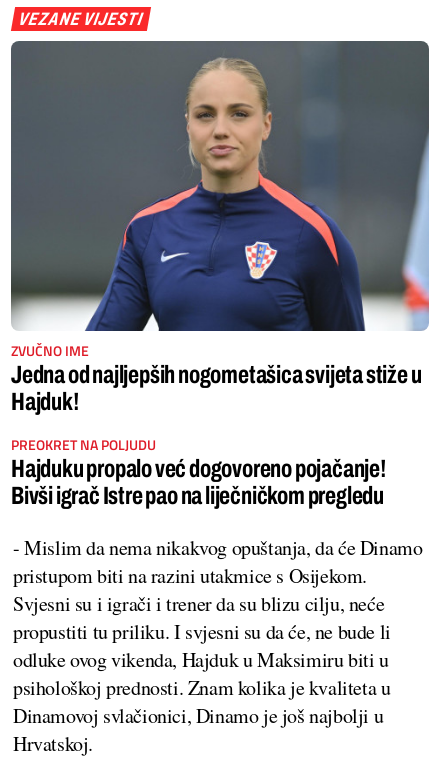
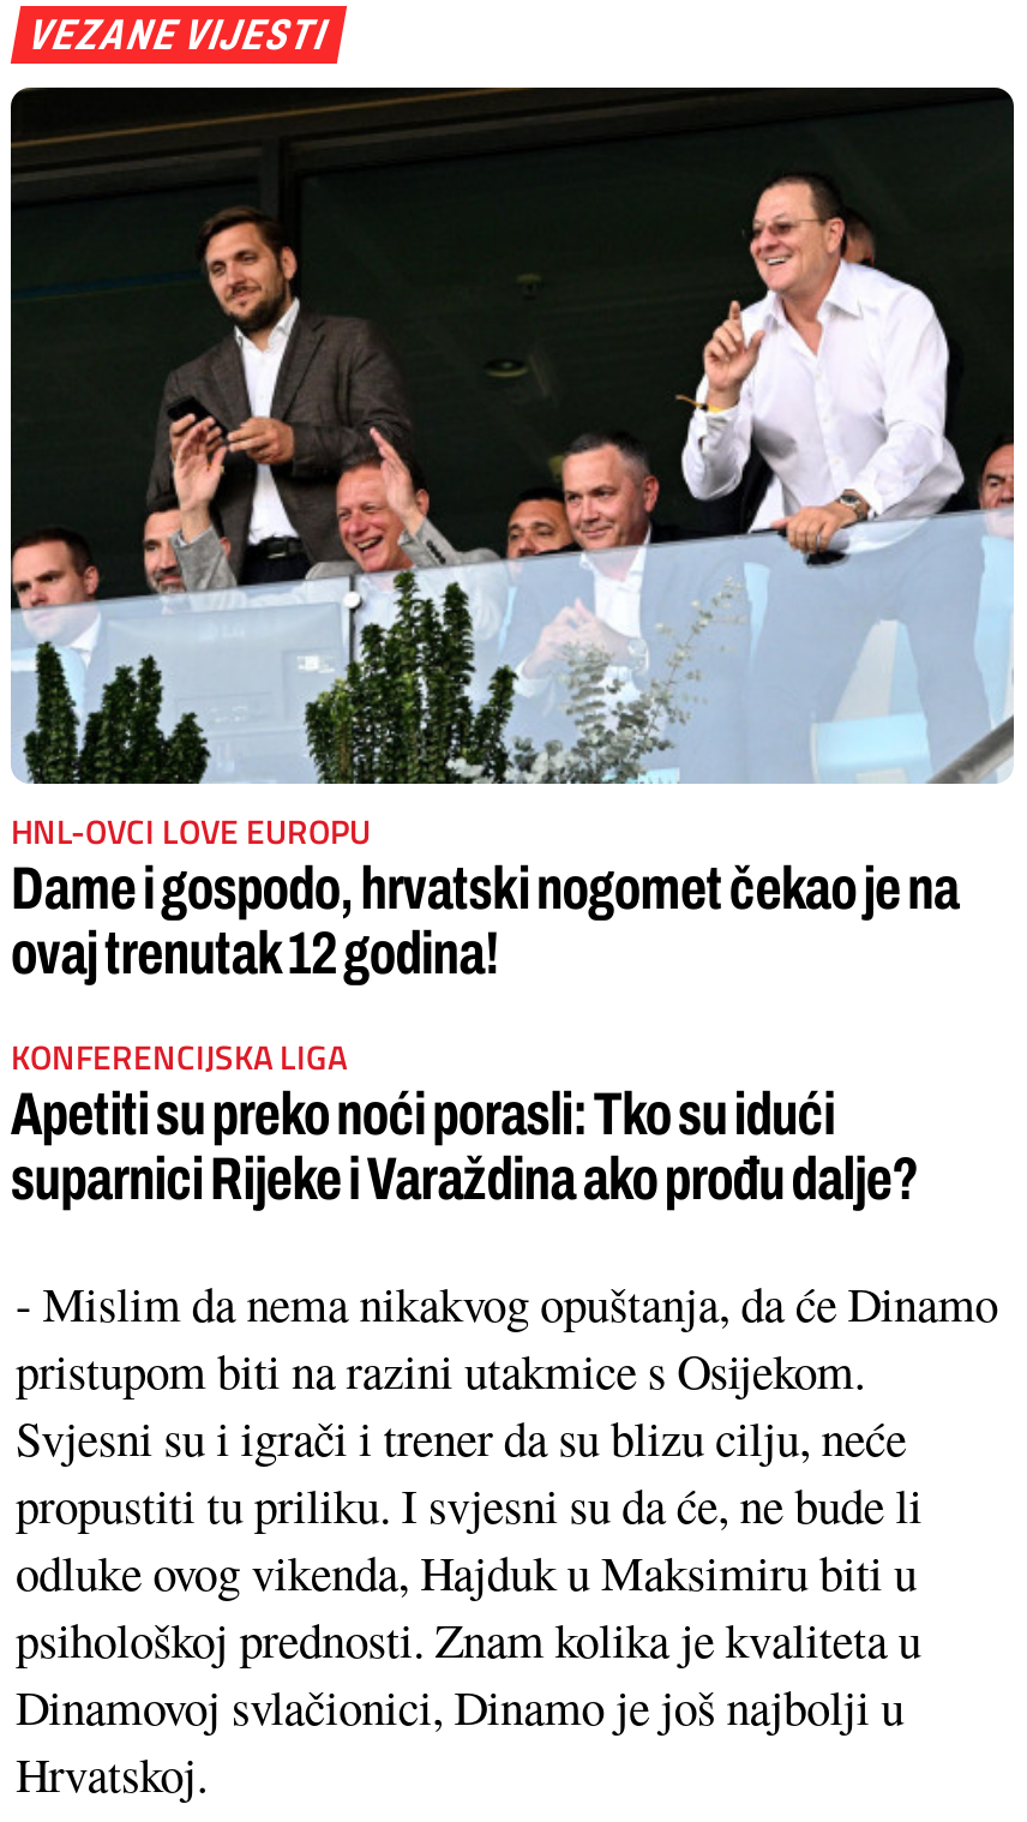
[10,40,430,415] [image] | ZVUČNO IME | Jedna od najljepših nogometašica svijeta stiže u | Hajduk! -> [11,85,1016,985] [image] | HNL-OVCI LOVE EUROPU | Dame i gospodo, hrvatski nogomet čekao je na | ovaj trenutak 12 godina!
[11,434,387,509] PREOKRET NA POLJUDU | Hajduku propalo već dogovoreno pojačanje! | Bivši igrač Istre pao na liječničkom pregledu -> [11,1031,918,1211] KONFERENCIJSKA LIGA | Apetiti su preko noći porasli: Tko su idući | suparnici Rijeke i Varaždina ako prođu dalje?

